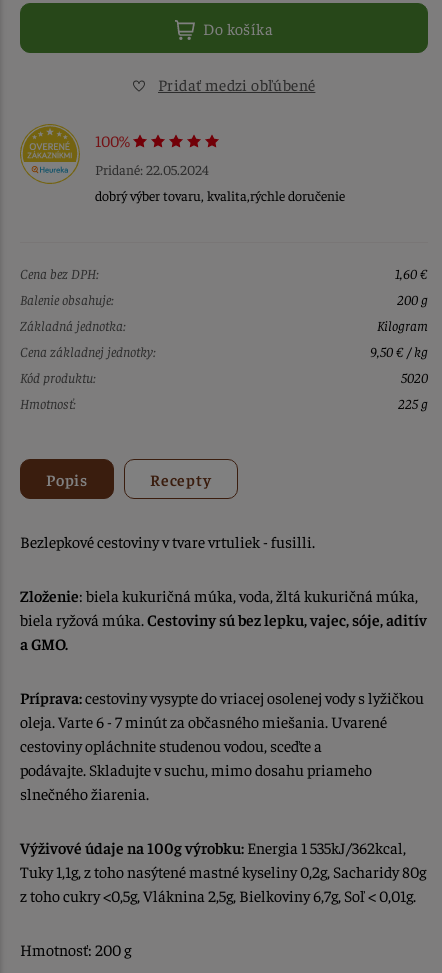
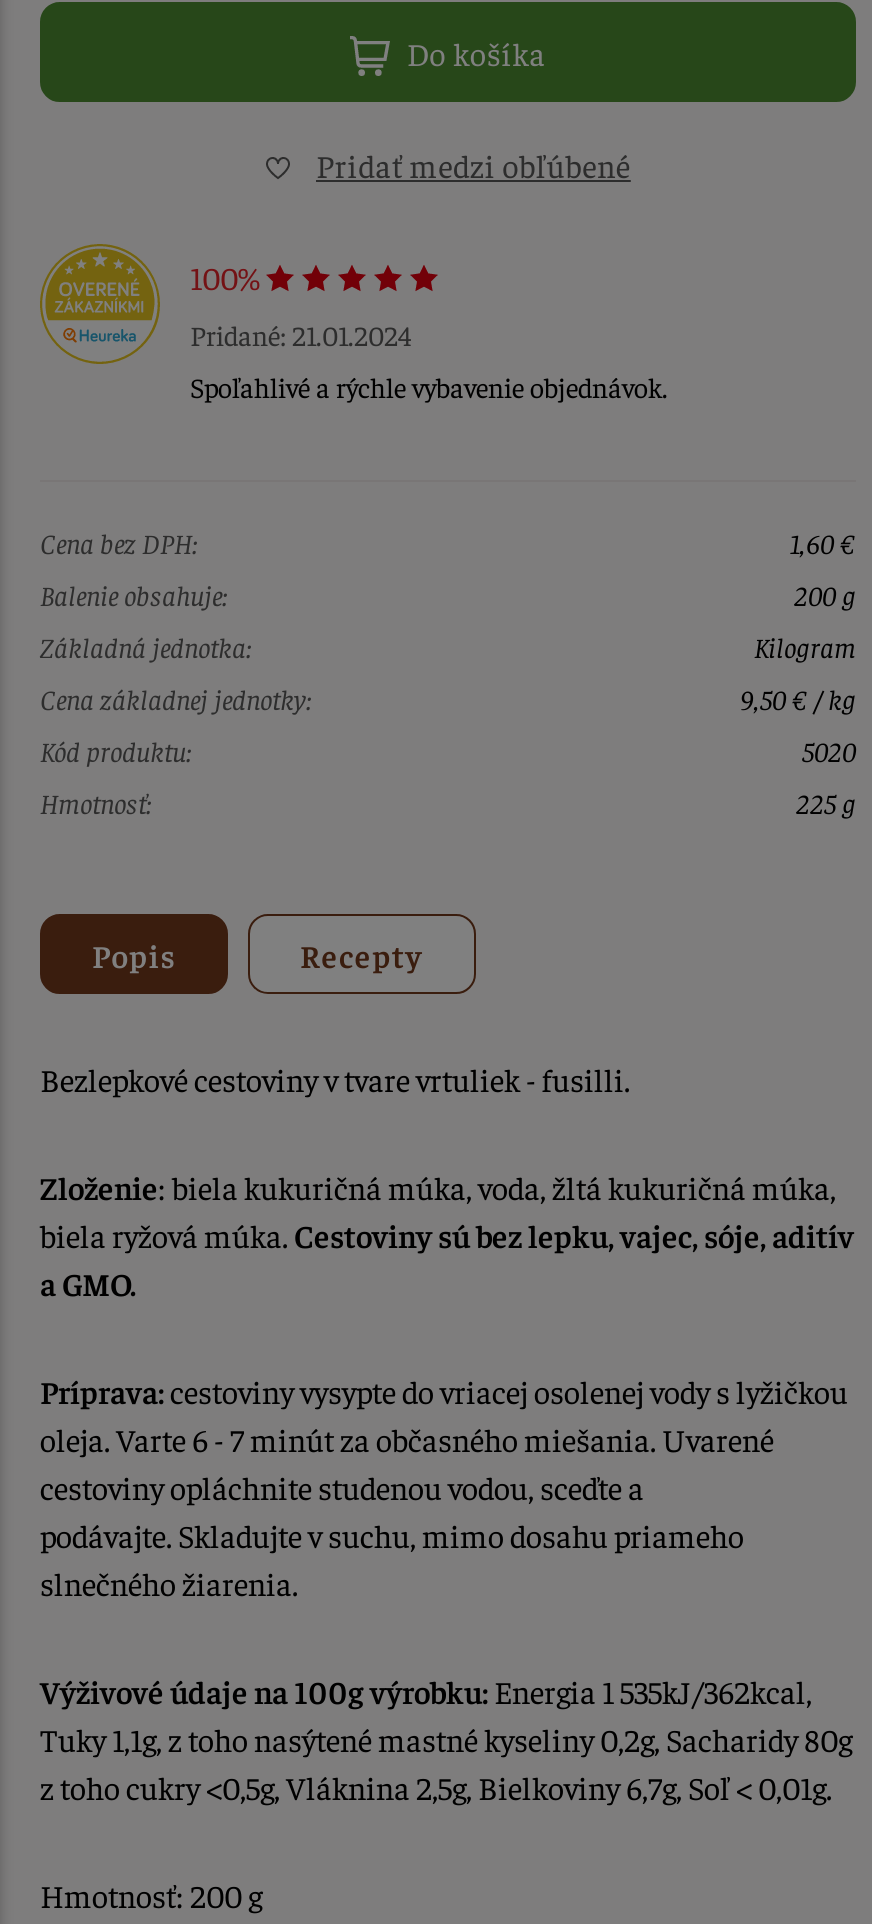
[95,160,345,204] Pridané: 22.05.2024 | dobrý výber tovaru, kvalita,rýchle doručenie -> [190,316,668,404] Pridané: 21.01.2024 | Spoľahlivé a rýchle vybavenie objednávok.

